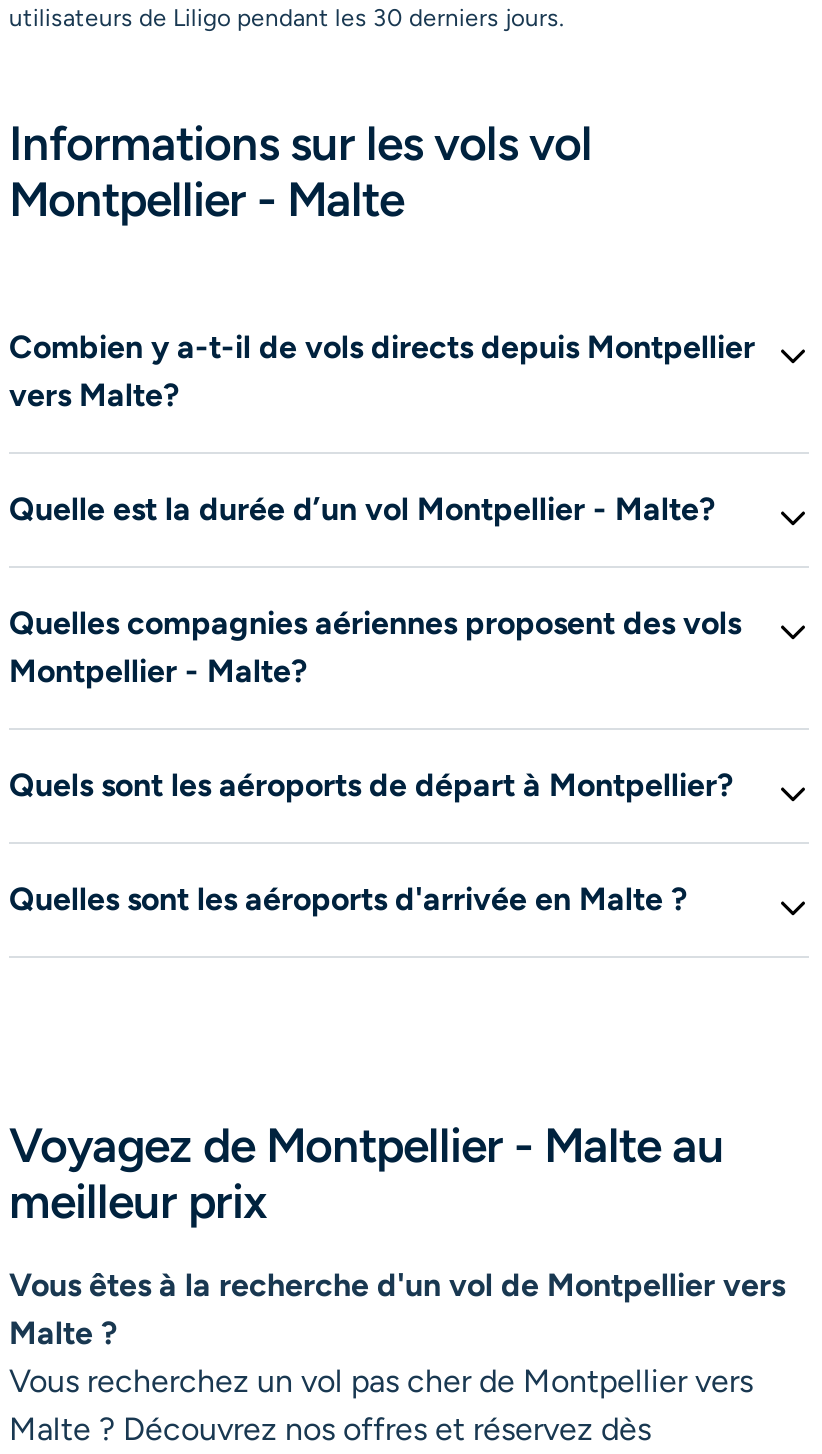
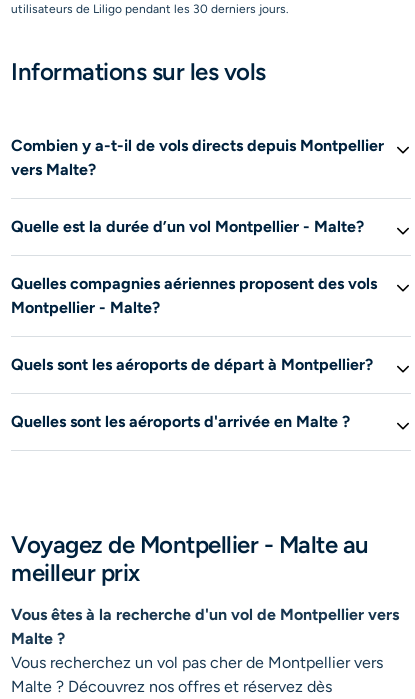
[9,114,592,228] Informations sur les vols vol | Montpellier - Malte -> [11,57,265,86] Informations sur les vols

